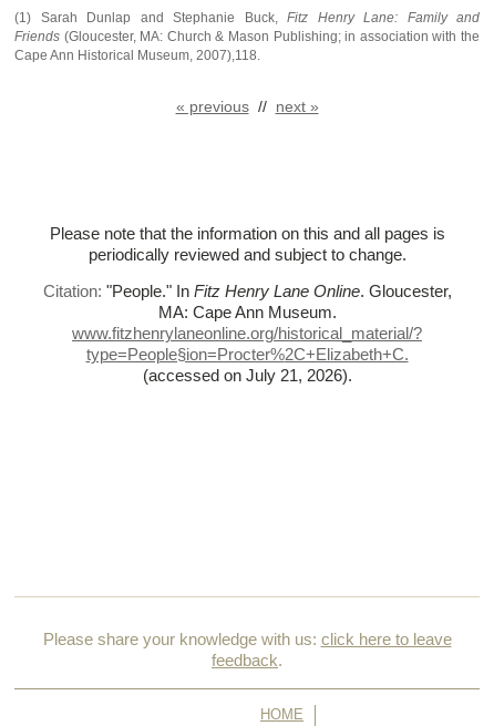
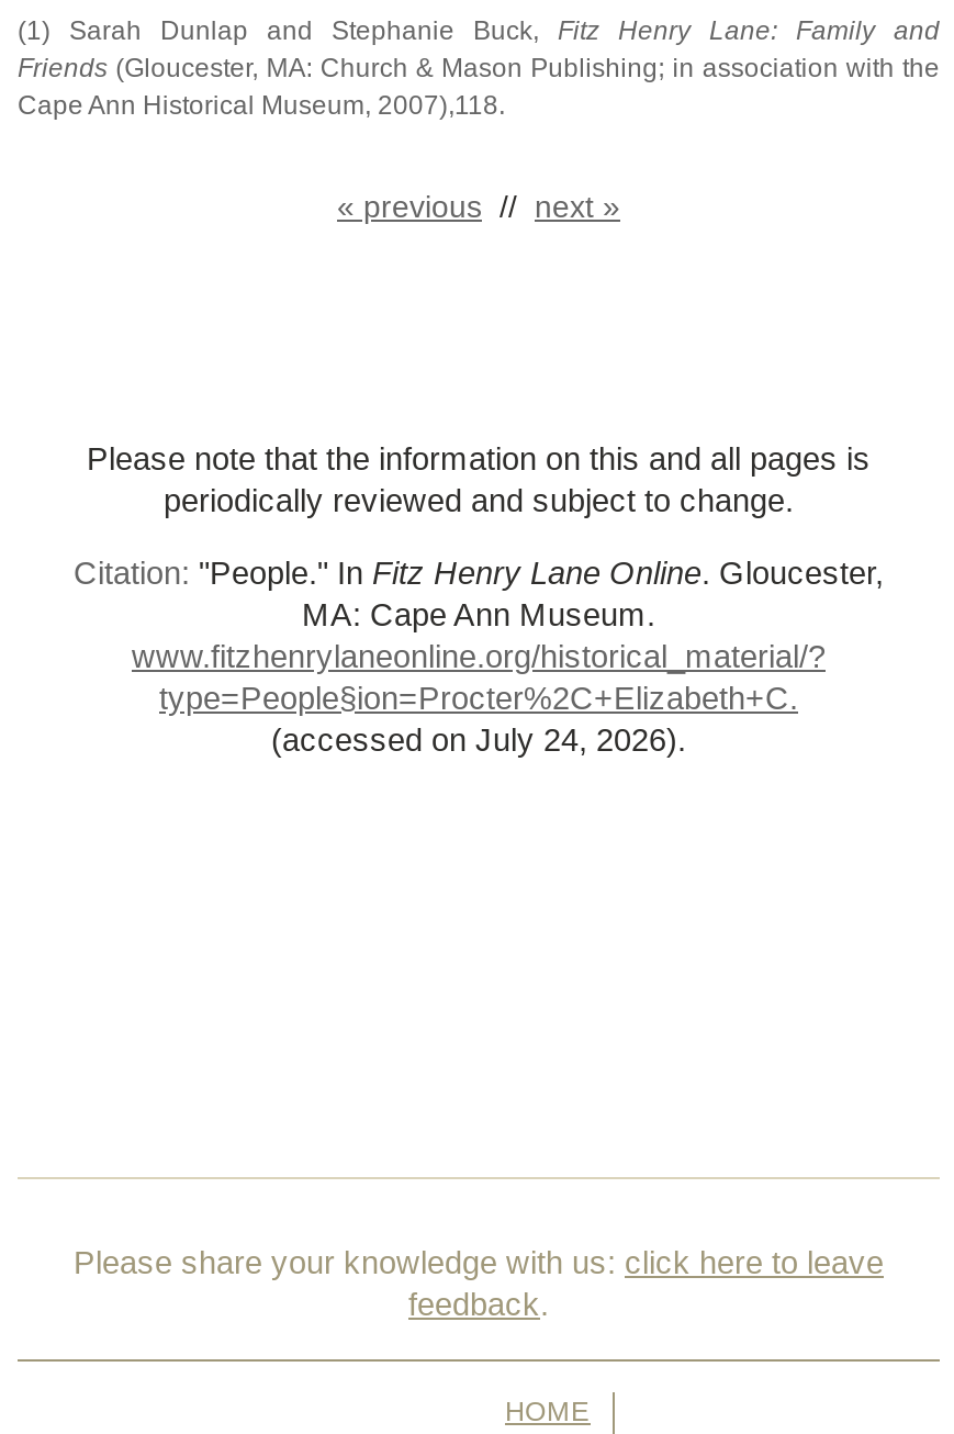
[142,367,352,385] (accessed on July 21, 2026). -> [271,723,686,758] (accessed on July 24, 2026).

